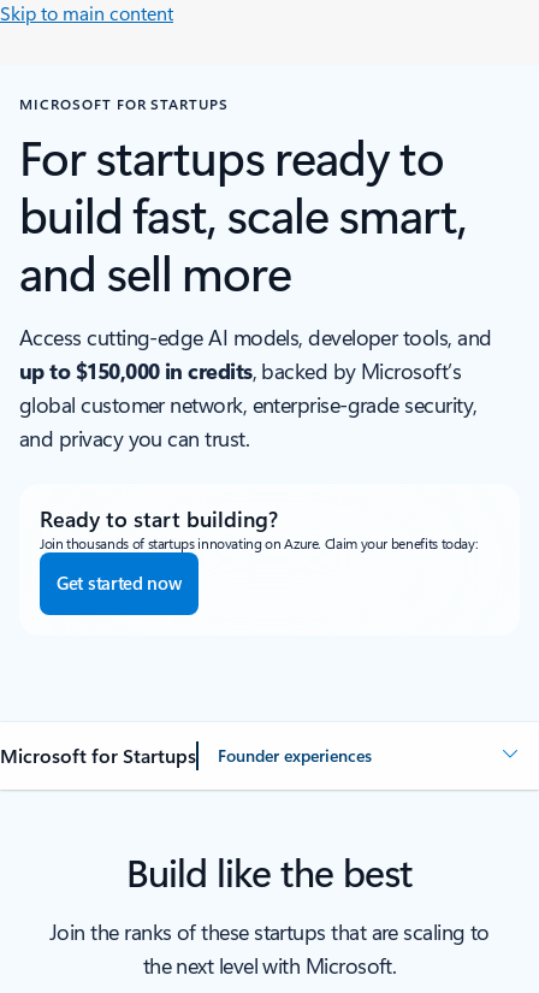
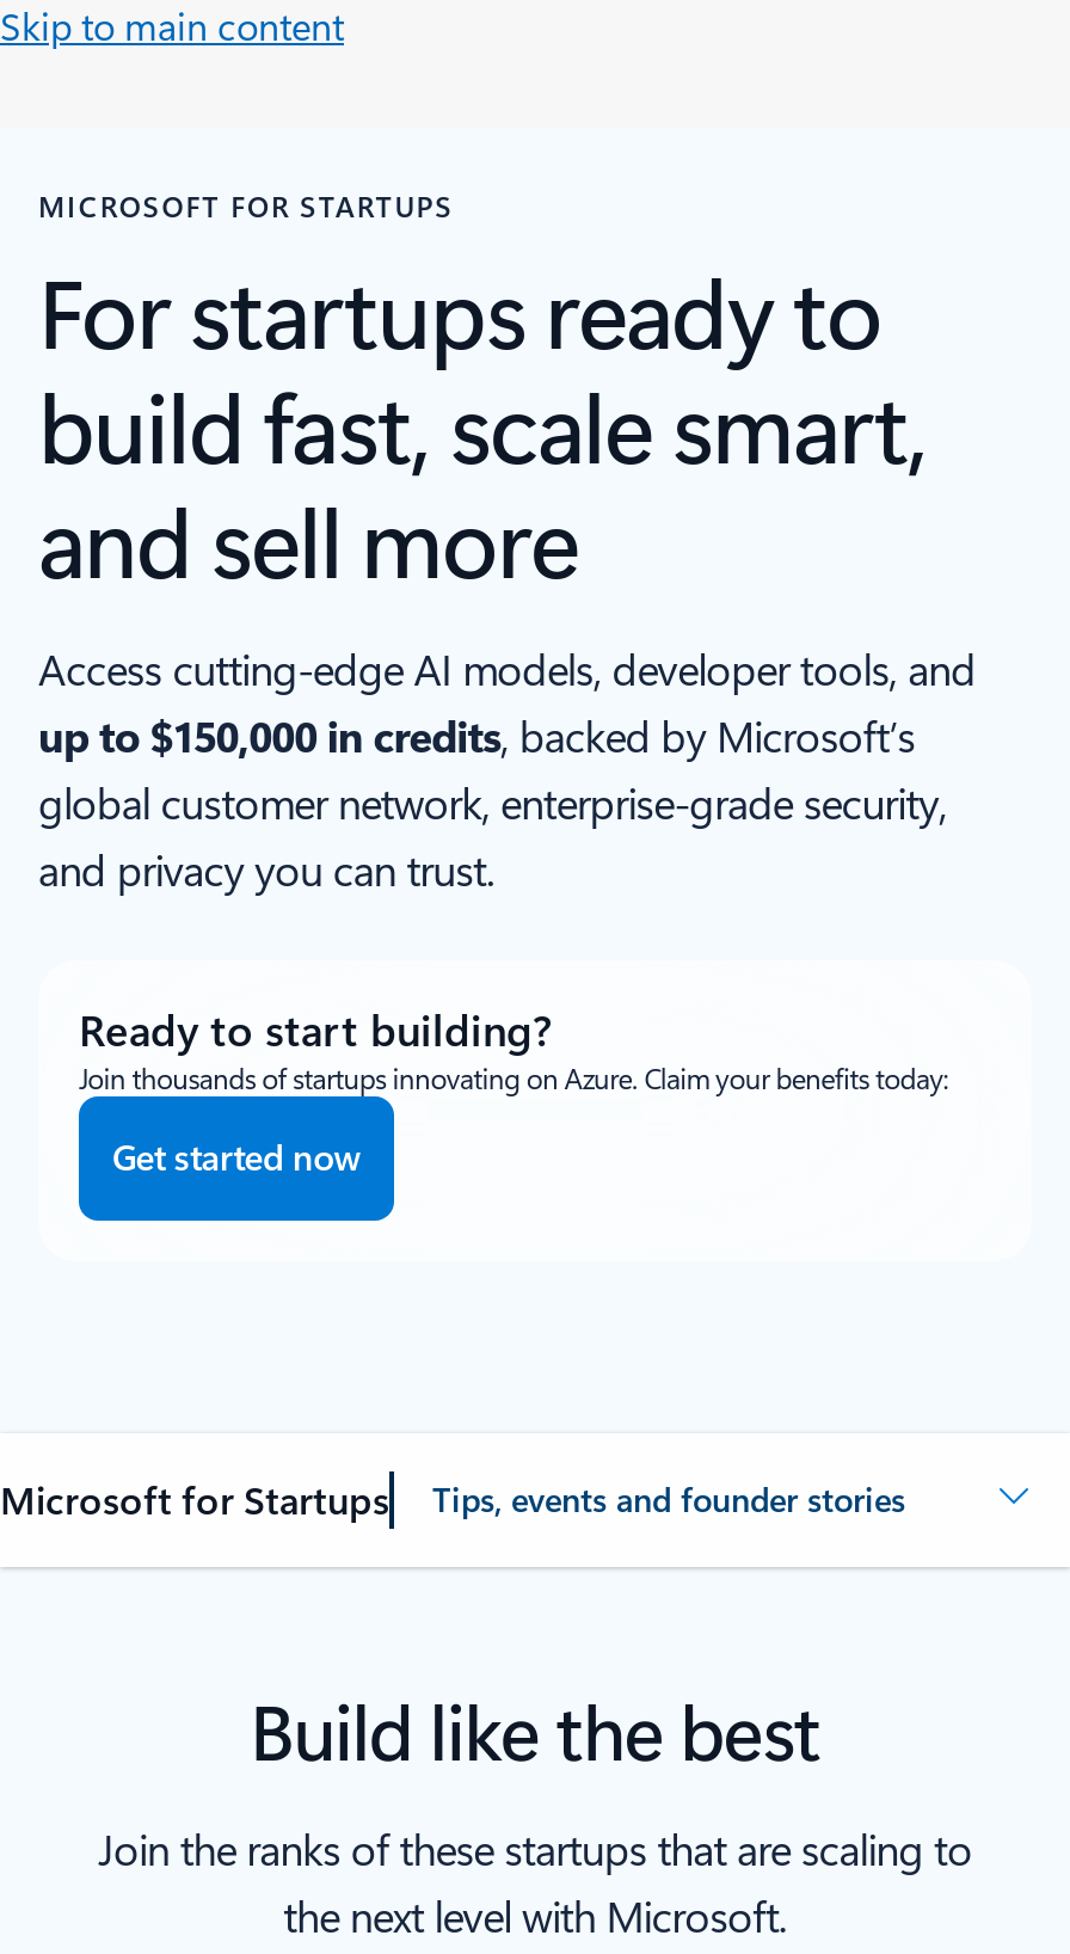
[218,744,372,767] Founder experiences -> [432,1476,905,1522] Tips, events and founder stories

